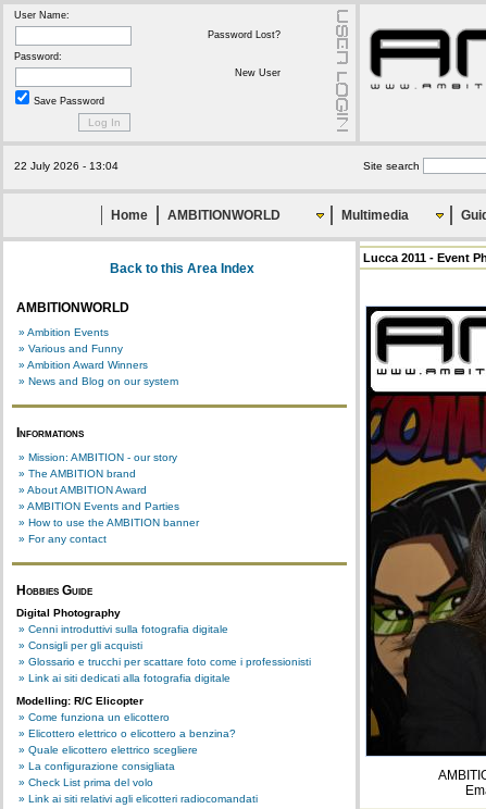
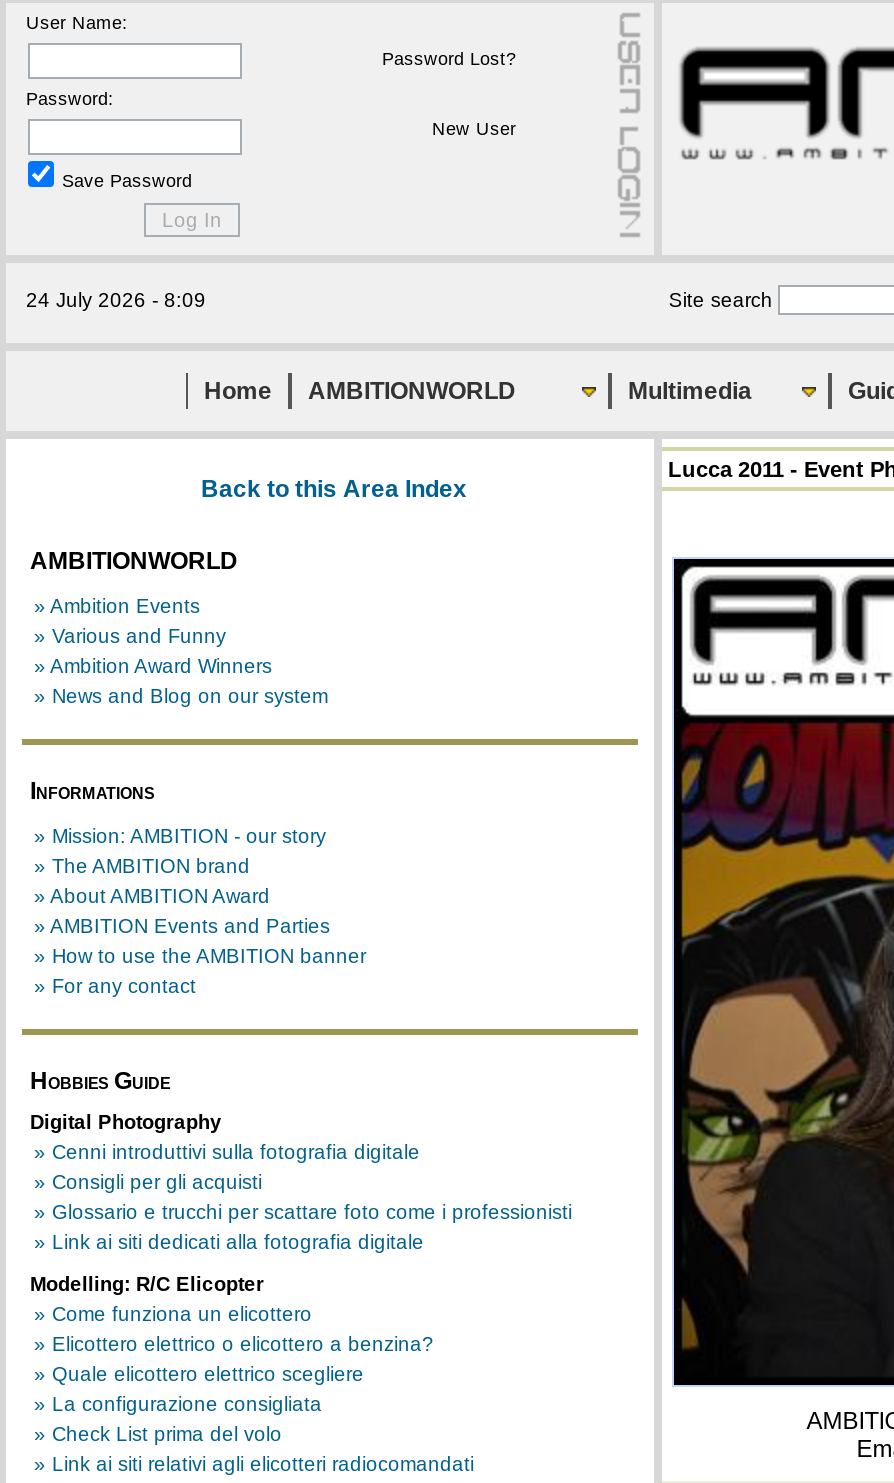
[14,160,119,172] 22 July 2026 - 13:04 -> [26,289,206,311] 24 July 2026 - 8:09

